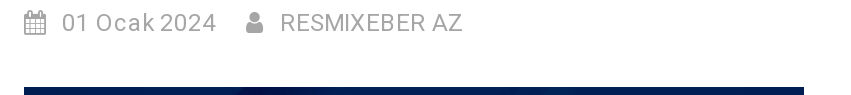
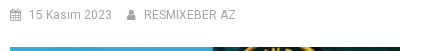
[62,9,216,37] 01 Ocak 2024 -> [29,8,112,22] 15 Kasım 2023

